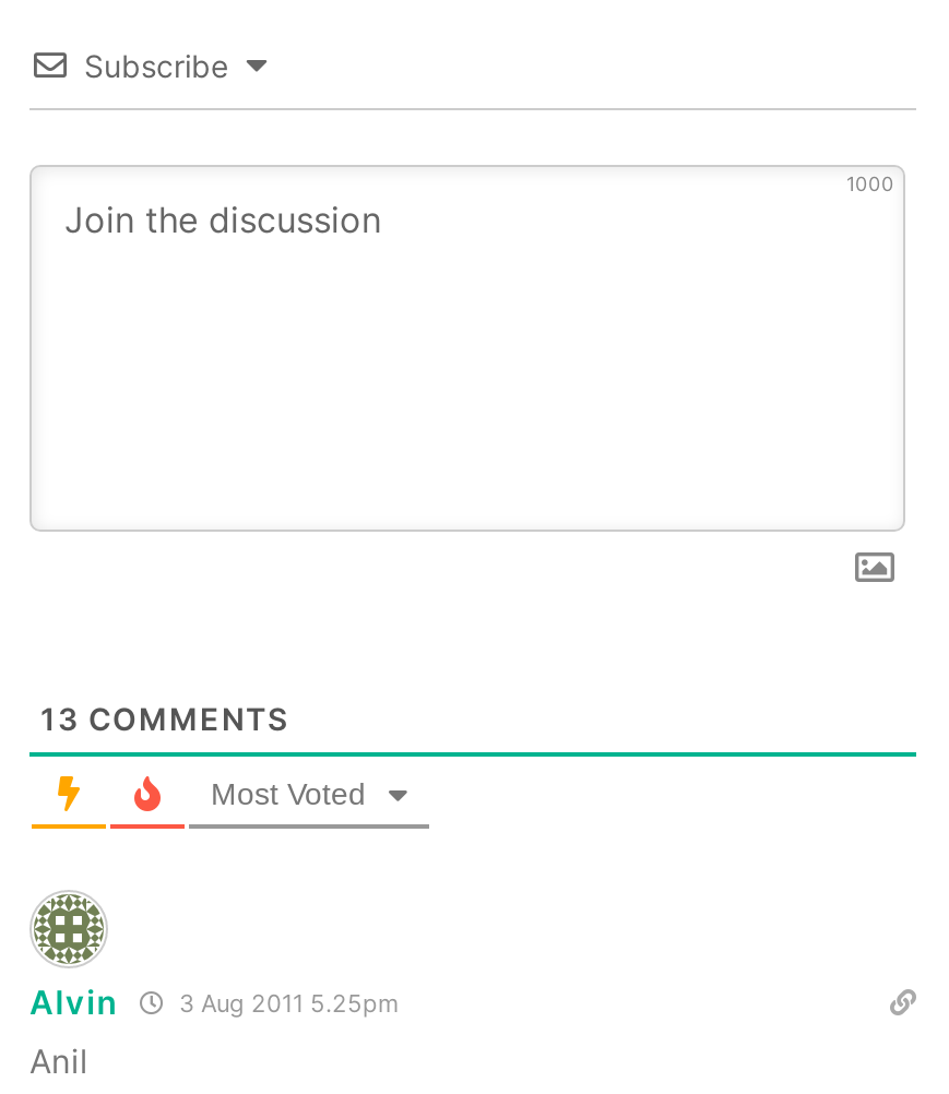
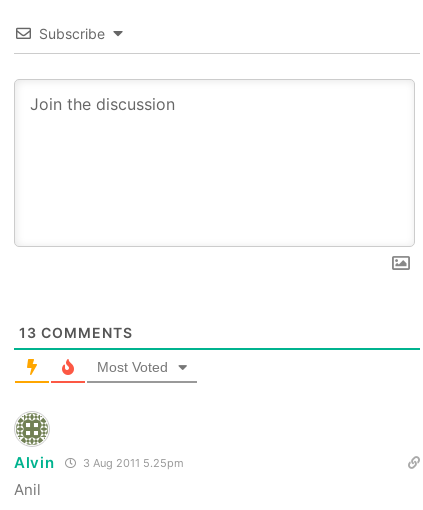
[846,171,894,195] 1000 -> none

